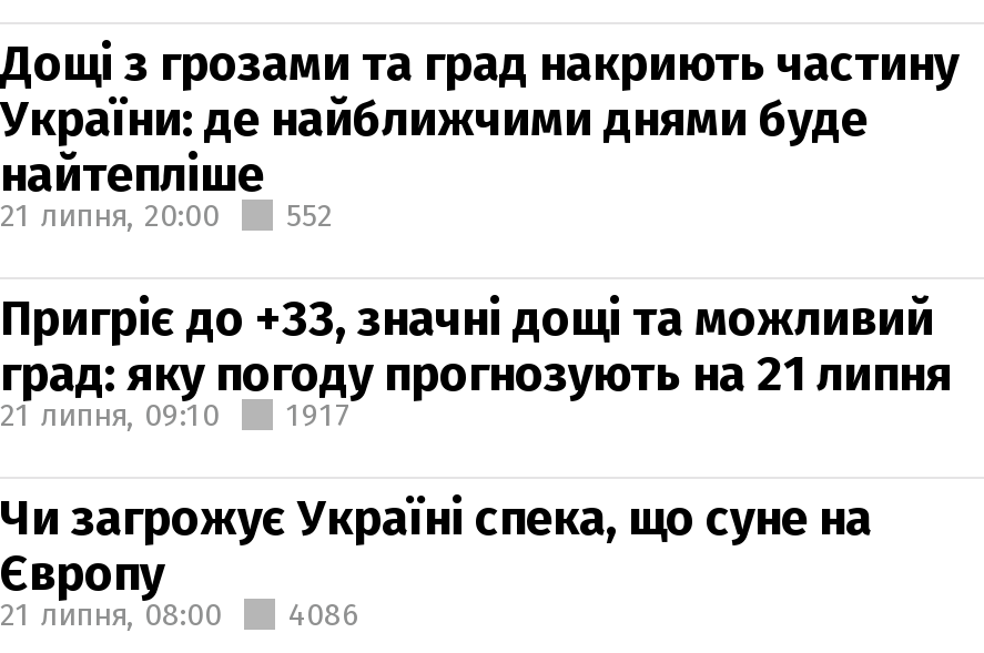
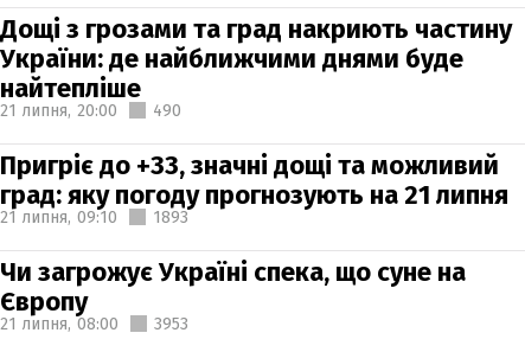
[0,196,333,234] 21 липня, 20:00 552 -> [0,100,181,120] 21 липня, 20:00 490
[286,396,351,433] 1917 -> [153,207,188,227] 1893
[0,595,359,633] 21 липня, 08:00 4086 -> [0,313,188,334] 21 липня, 08:00 3953

